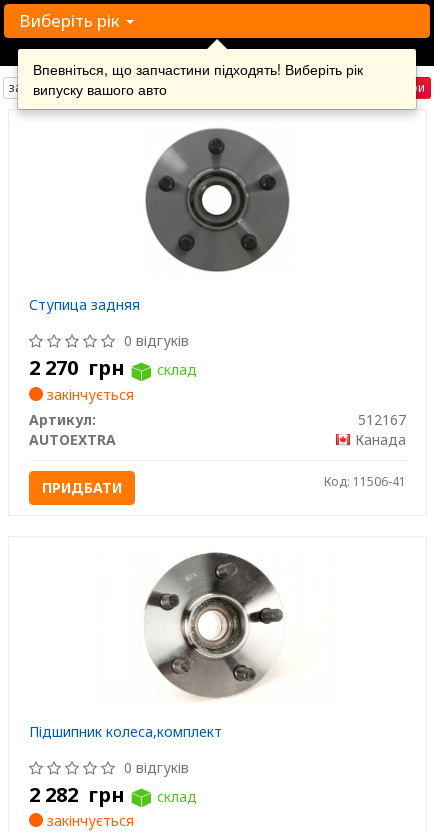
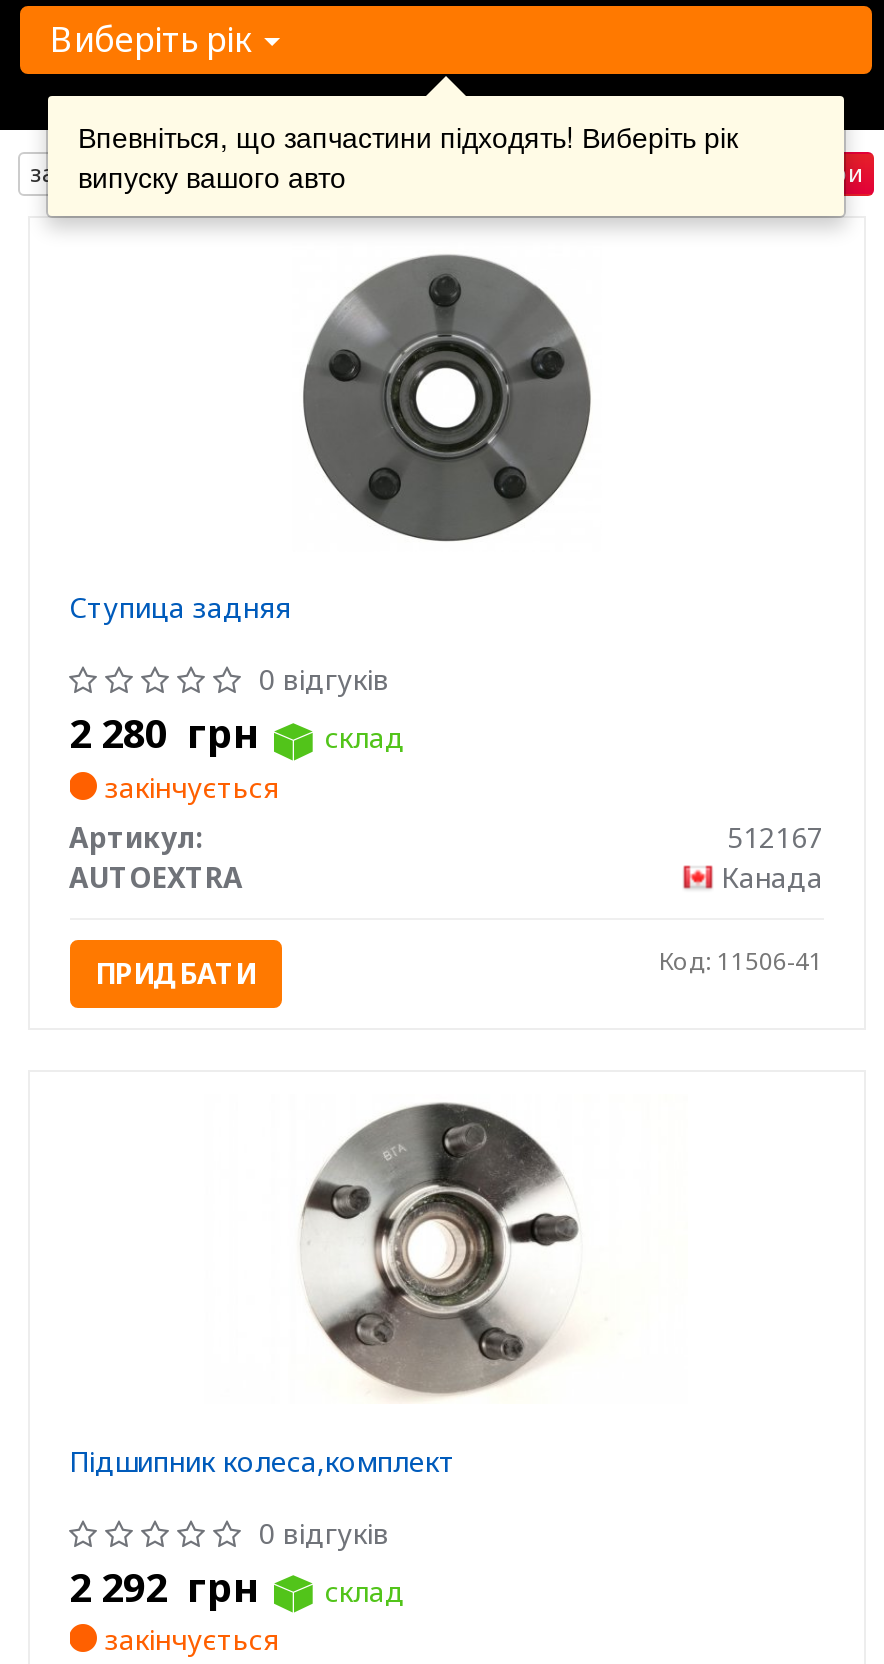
[28,354,196,381] 2 270 грн склад -> [69,706,405,760] 2 280 грн склад
[28,780,196,807] 2 282 грн склад -> [69,1559,405,1613] 2 292 грн склад

